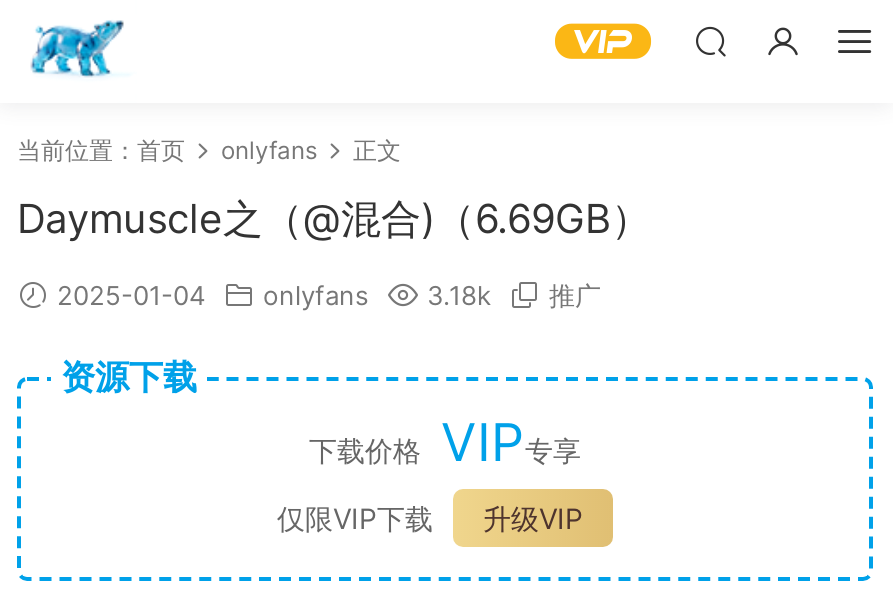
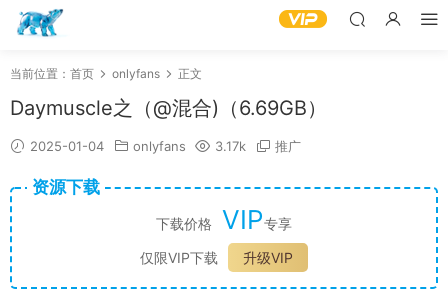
[49,279,601,311] 2025-01-04 onlyfans 3.18k 推广 -> [26,138,301,154] 2025-01-04 onlyfans 3.17k 推广

